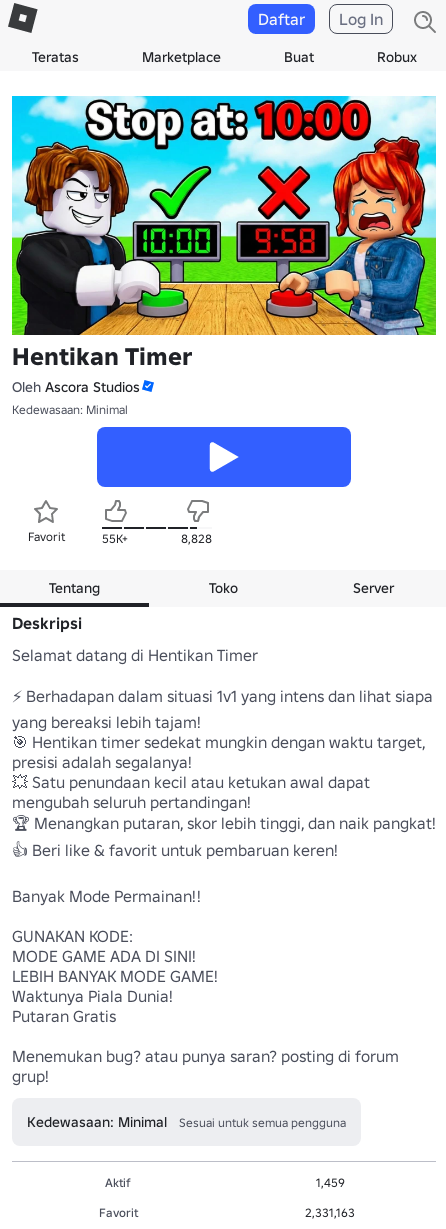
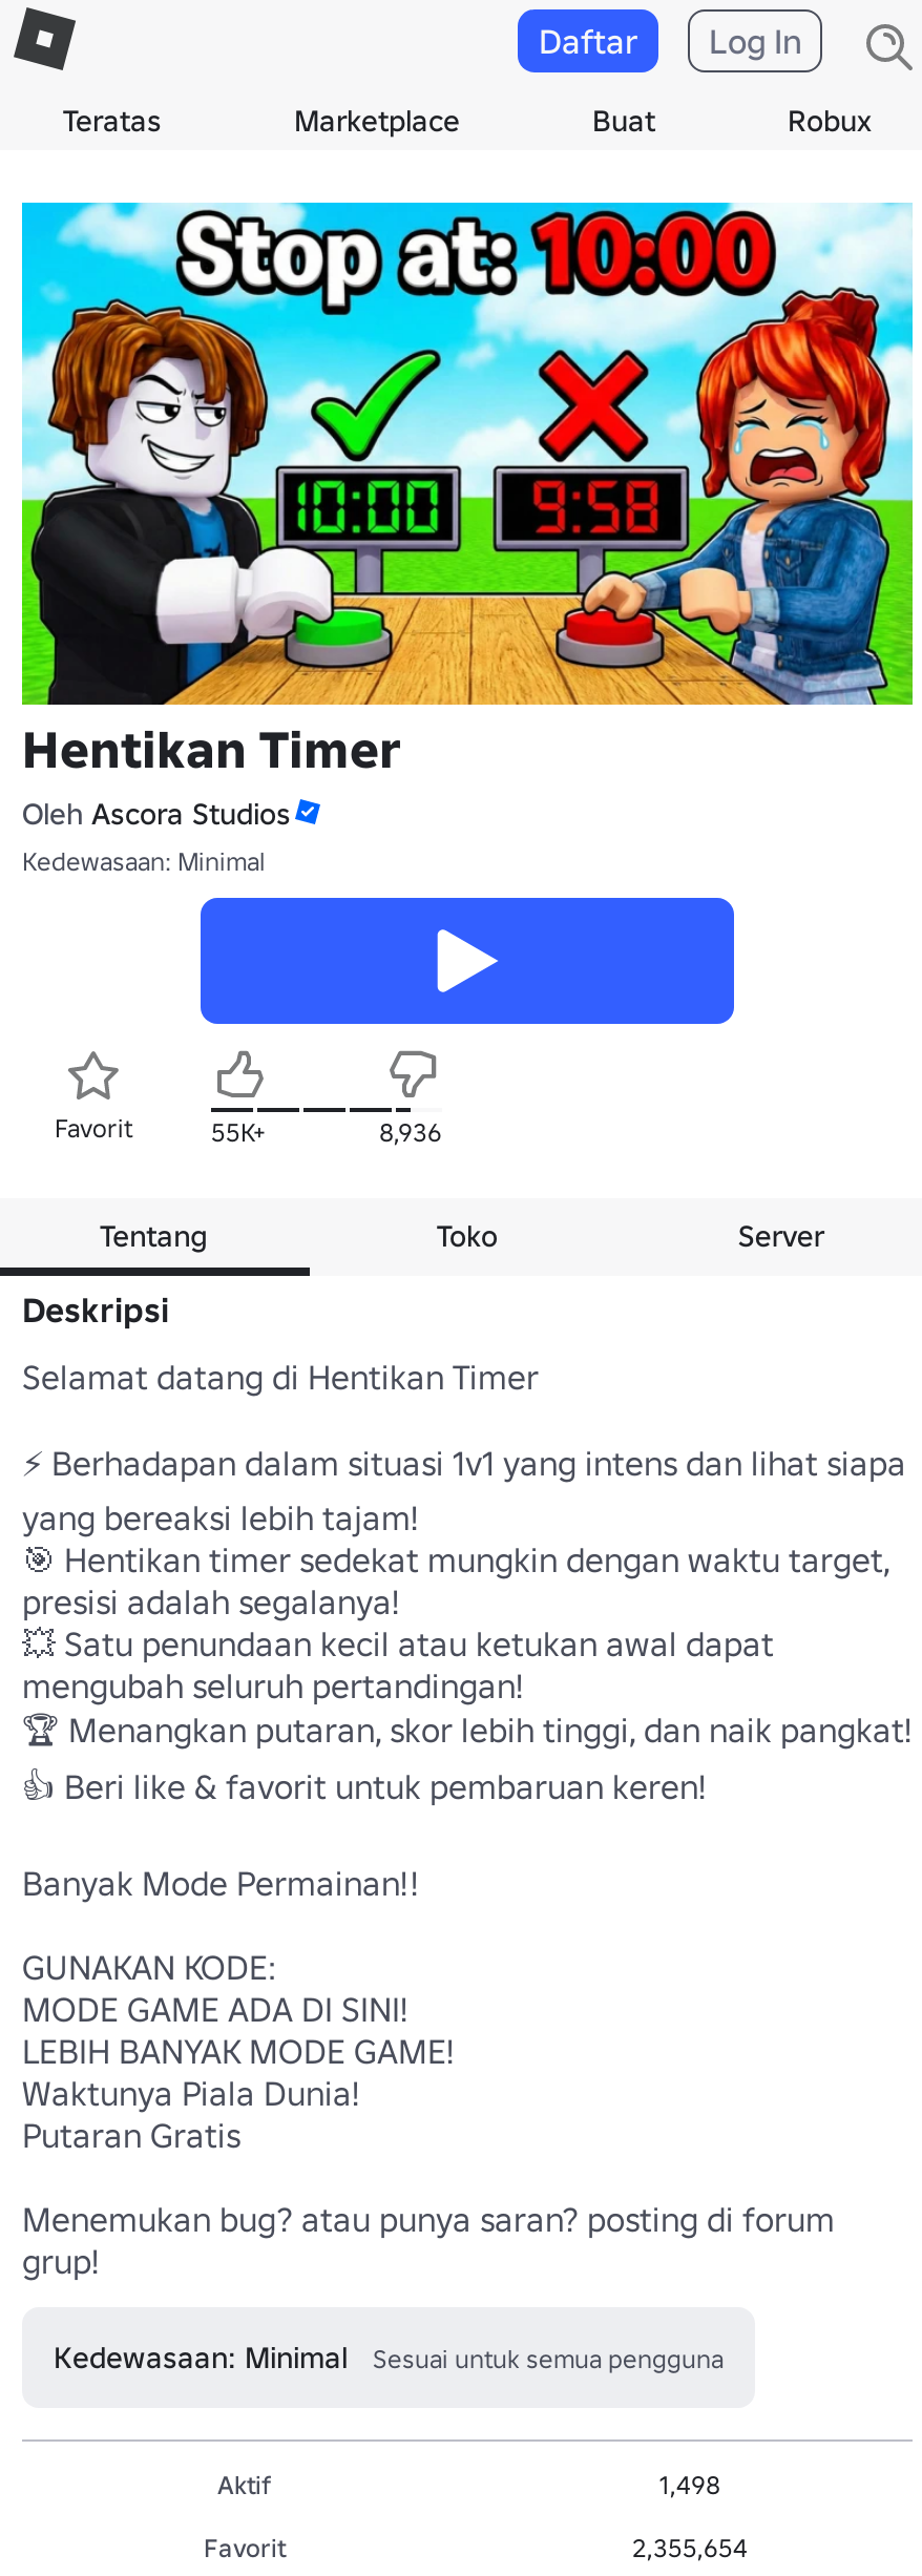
[181,530,212,545] 8,828 -> [379,1115,442,1147] 8,936
[315,1174,344,1189] 1,459 -> [659,2468,720,2499] 1,498
[305,1204,355,1219] 2,331,163 -> [632,2531,748,2562] 2,355,654

